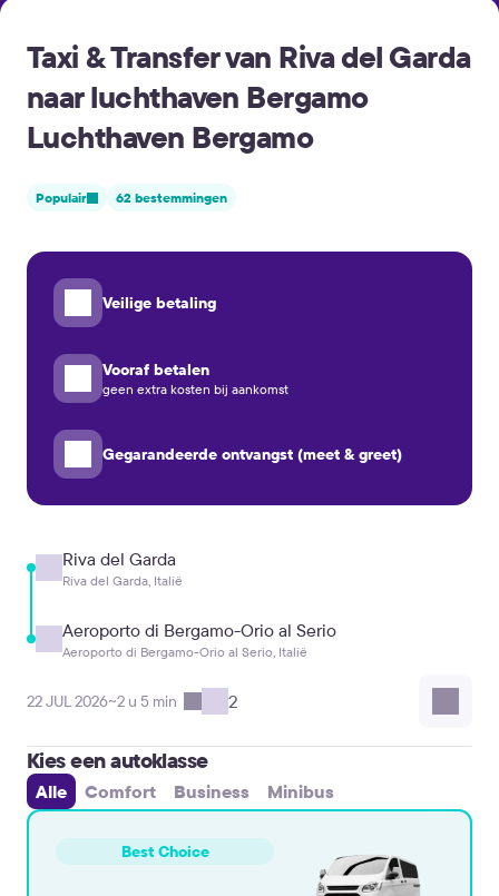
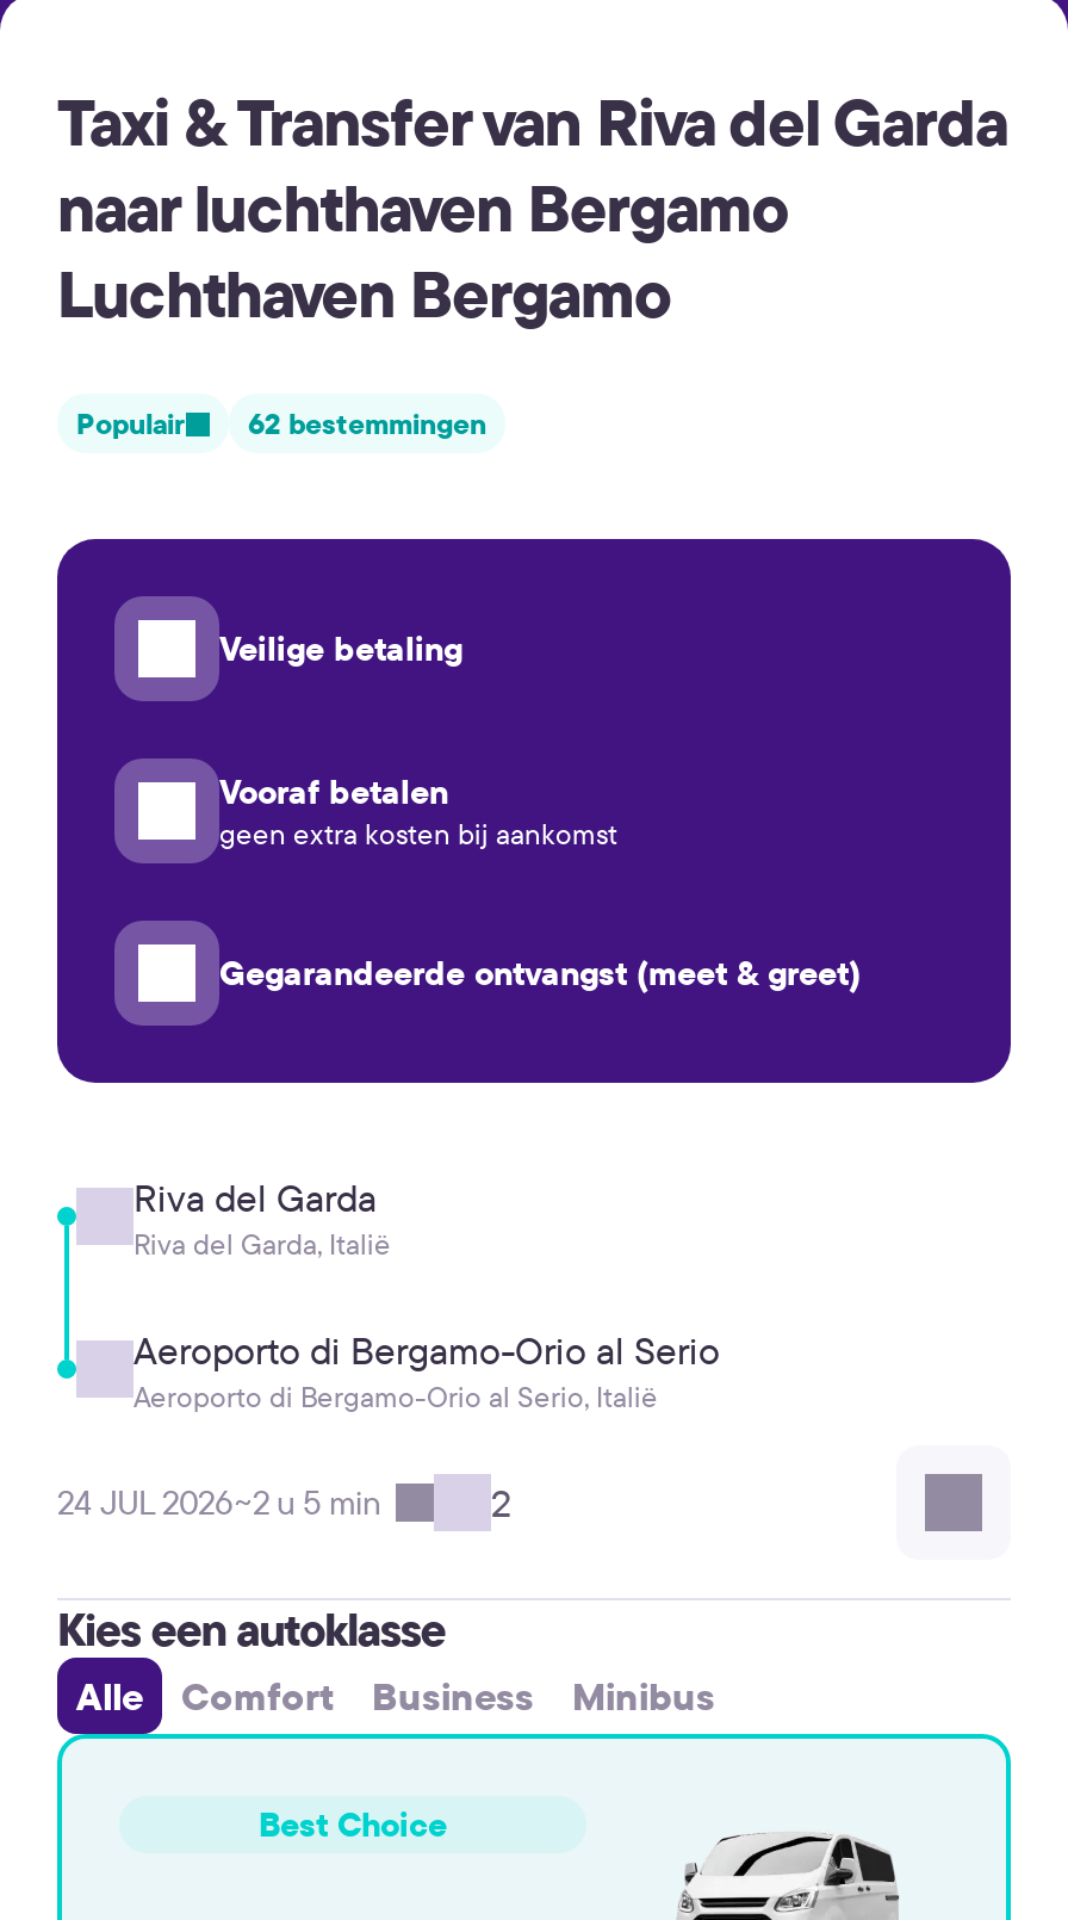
[27,691,184,711] 22 JUL 2026~2 u 5 min -> [57,1481,396,1524] 24 JUL 2026~2 u 5 min

